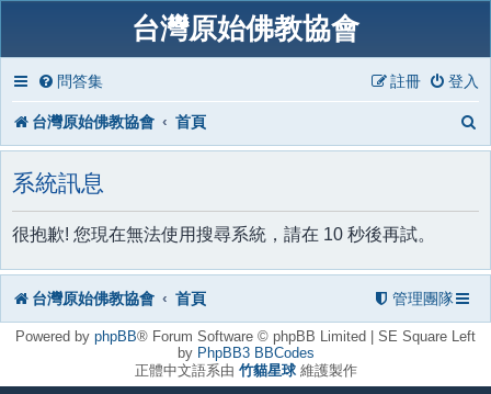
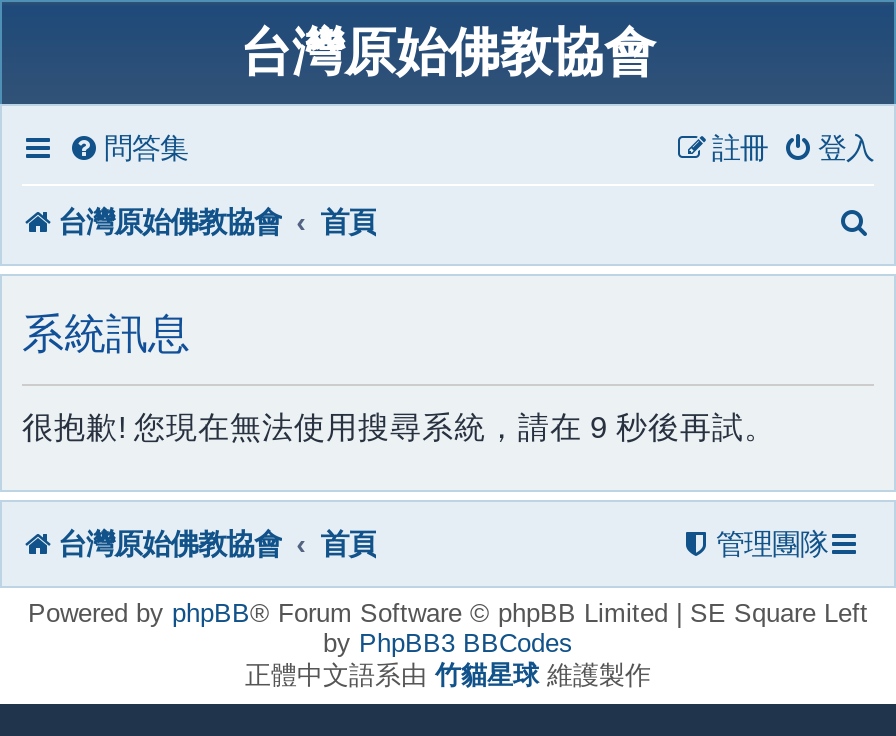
[12,225,435,244] 很抱歉! 您現在無法使用搜尋系統，請在 10 秒後再試。 -> [22,410,776,444] 很抱歉! 您現在無法使用搜尋系統，請在 9 秒後再試。

